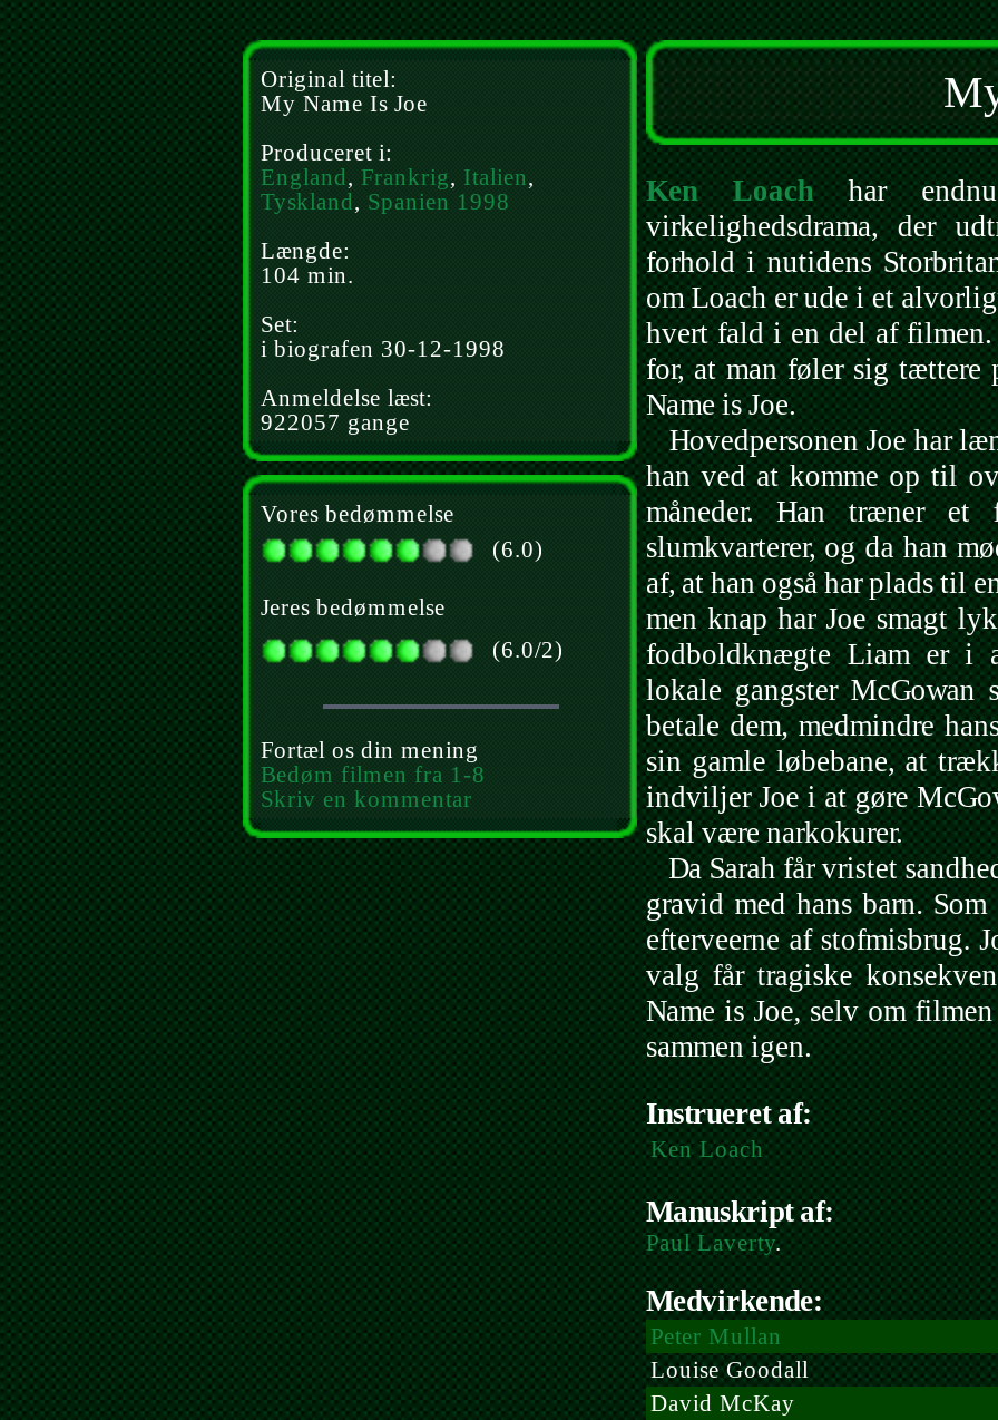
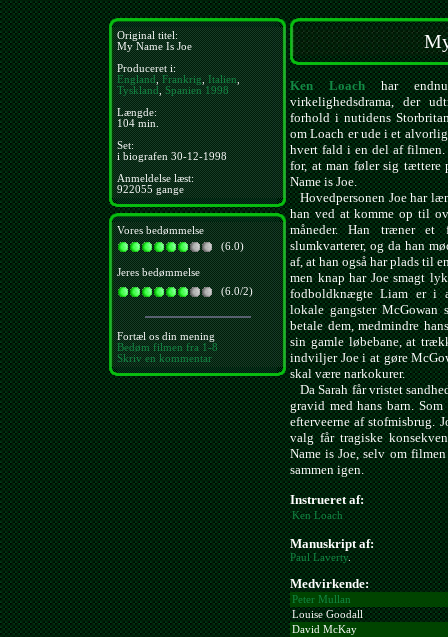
[261,410,410,435] 922057 gange -> [117,184,184,195] 922055 gange

